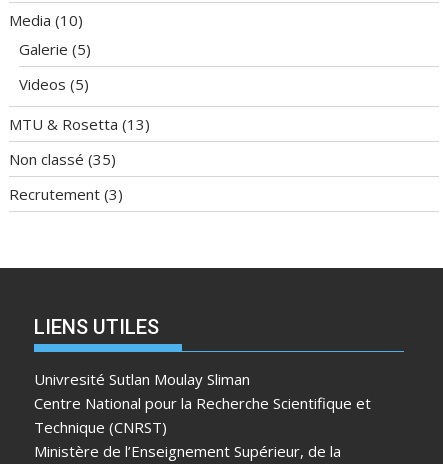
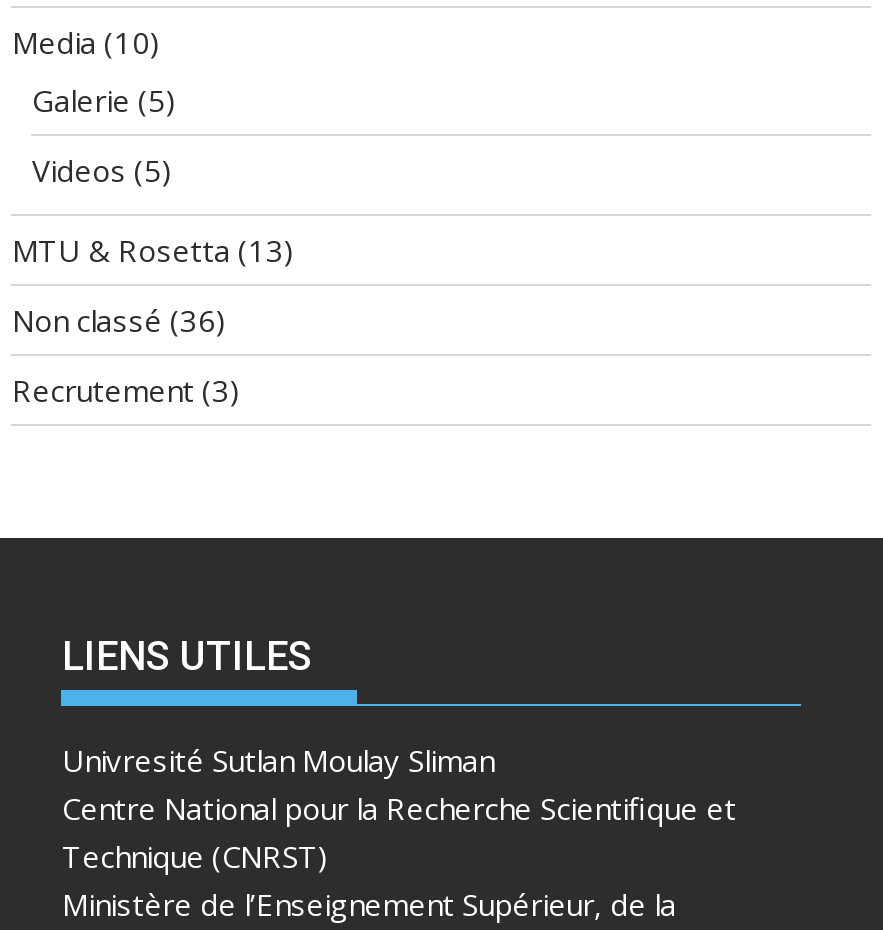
[9,149,116,169] Non classé (35) -> [12,301,226,341] Non classé (36)

